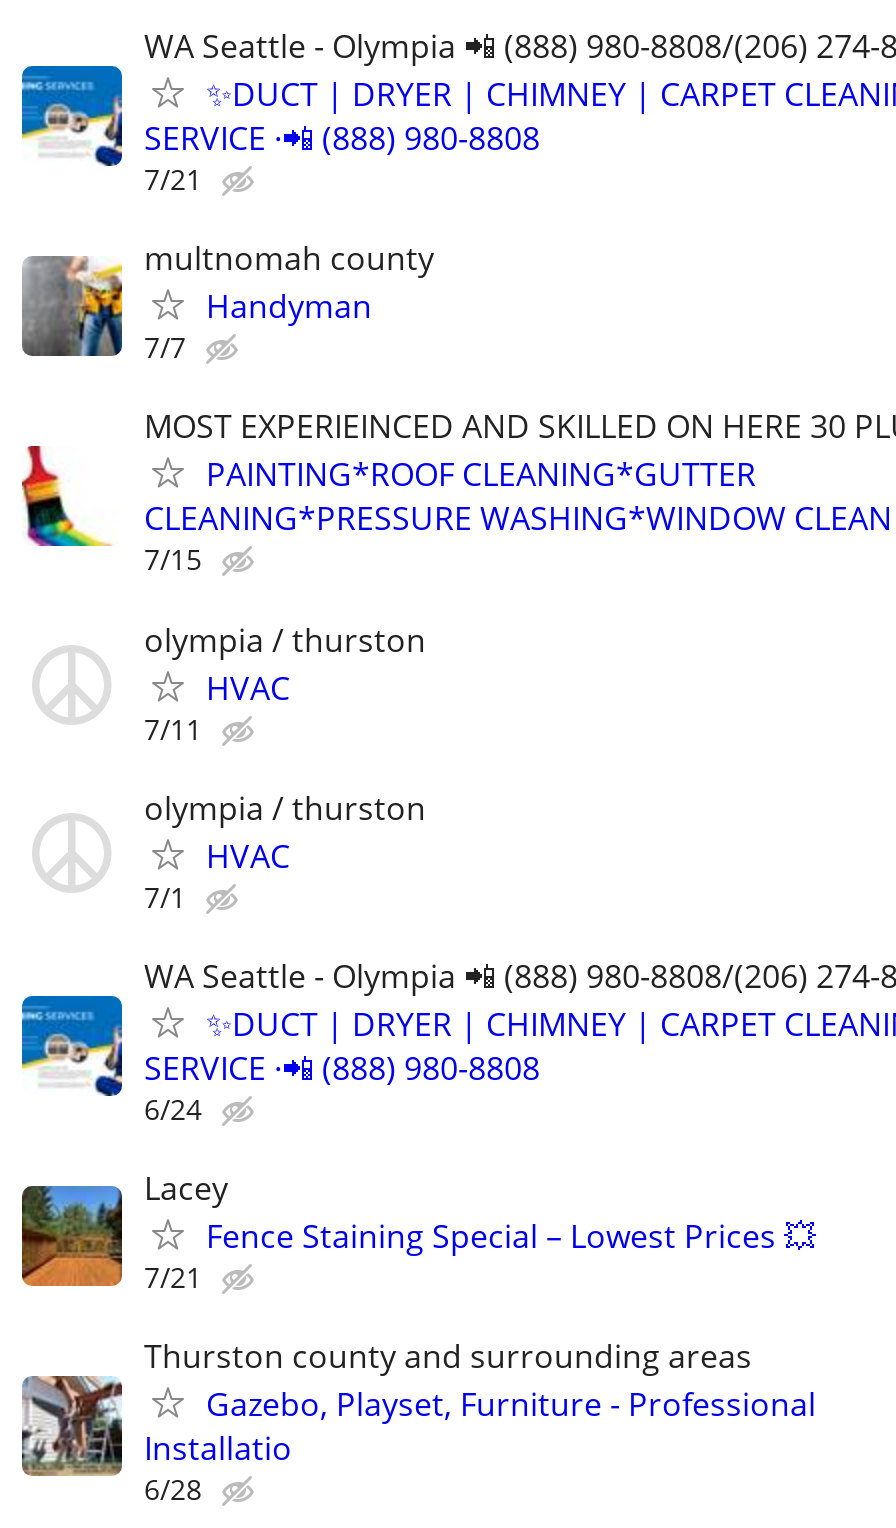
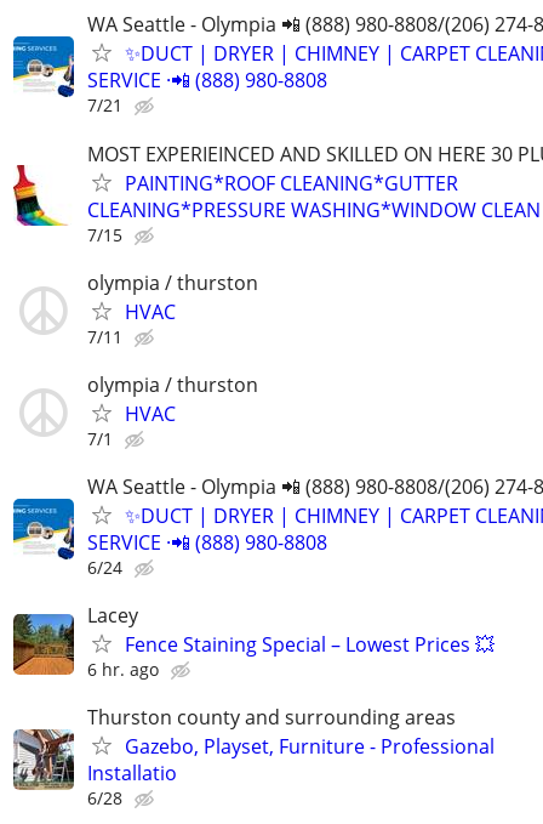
[20,237,434,367] [image] | multnomah county | Handyman | 7/7 -> none
[144,1259,202,1297] 7/21 -> [87,658,159,681] 6 hr. ago

